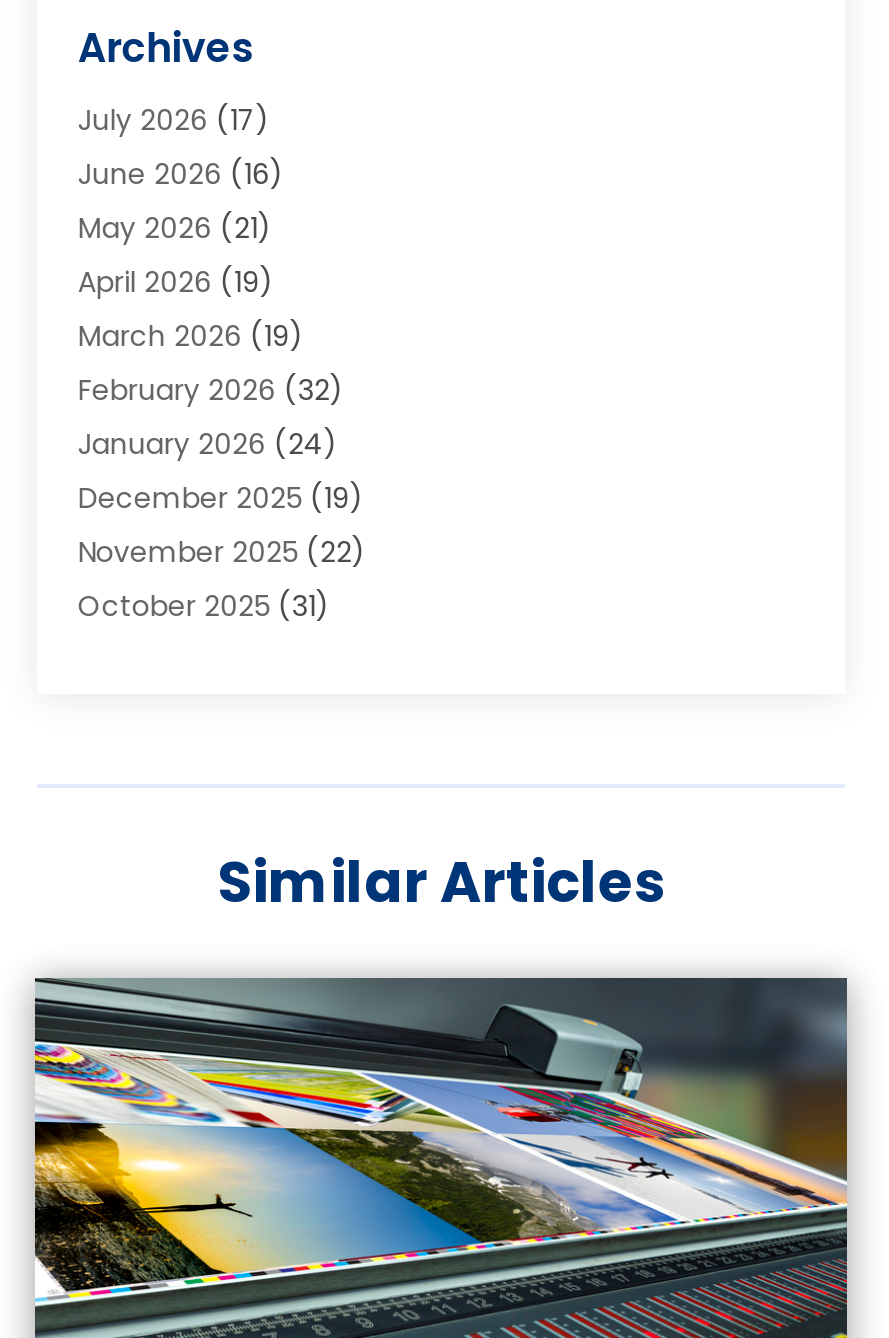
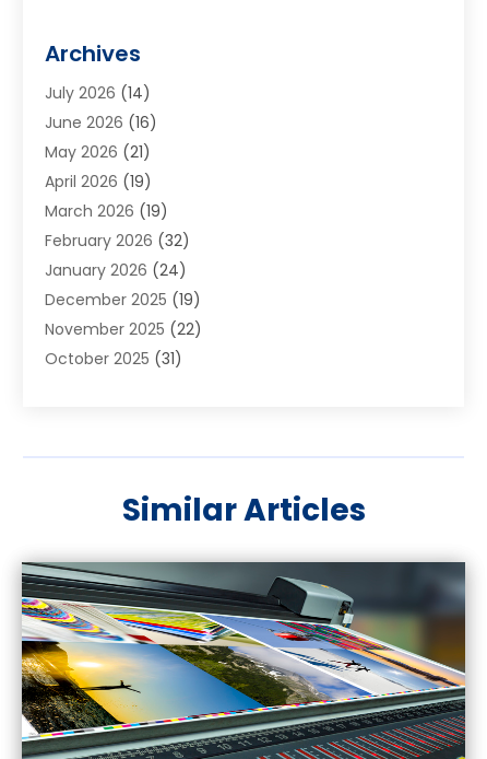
[78,99,270,139] July 2026 (17) -> [45,82,151,104] July 2026 (14)

